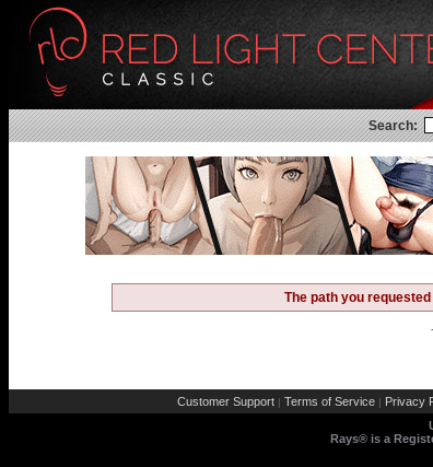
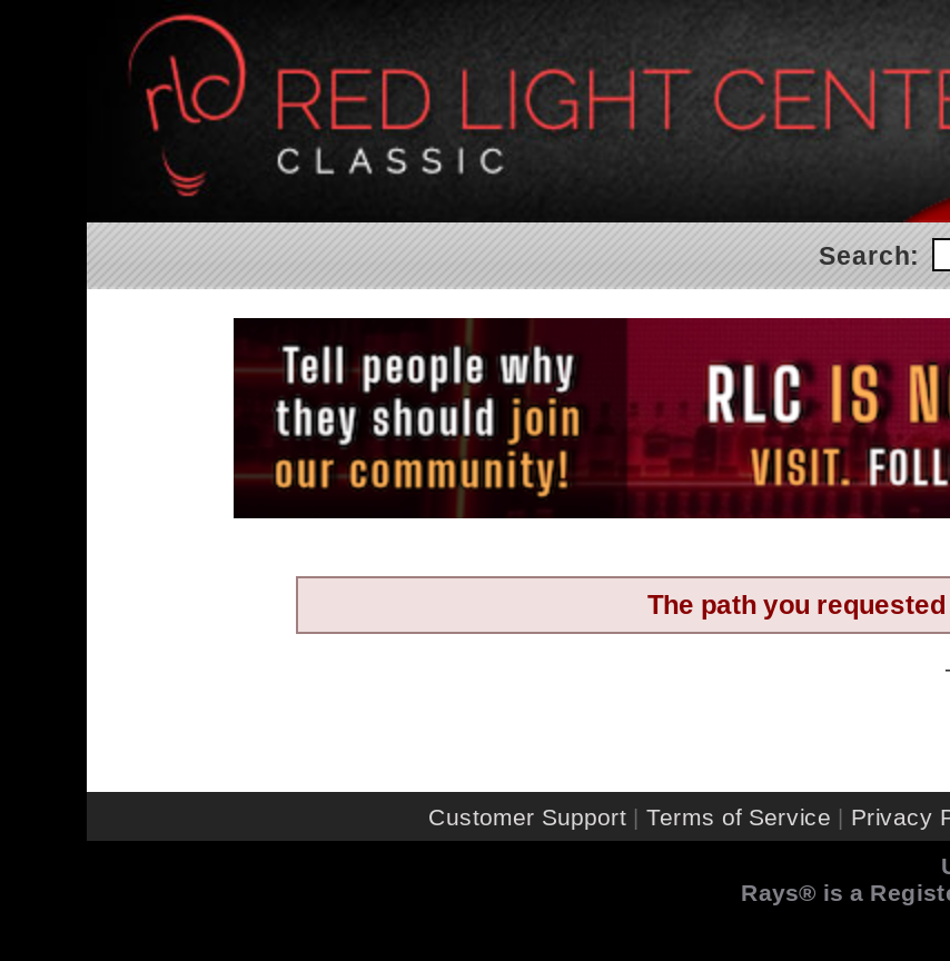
[81,155,430,256] [image] -> [231,316,943,521] [image]

